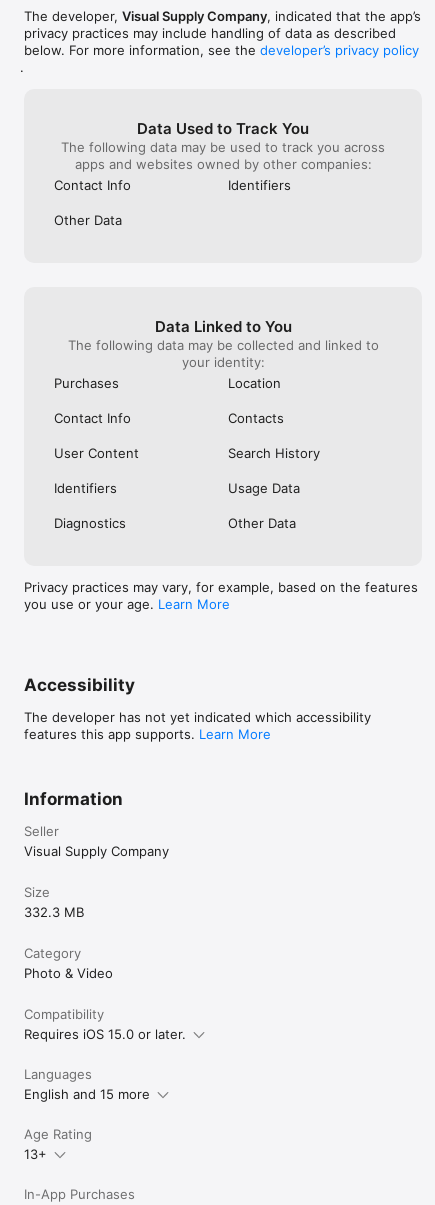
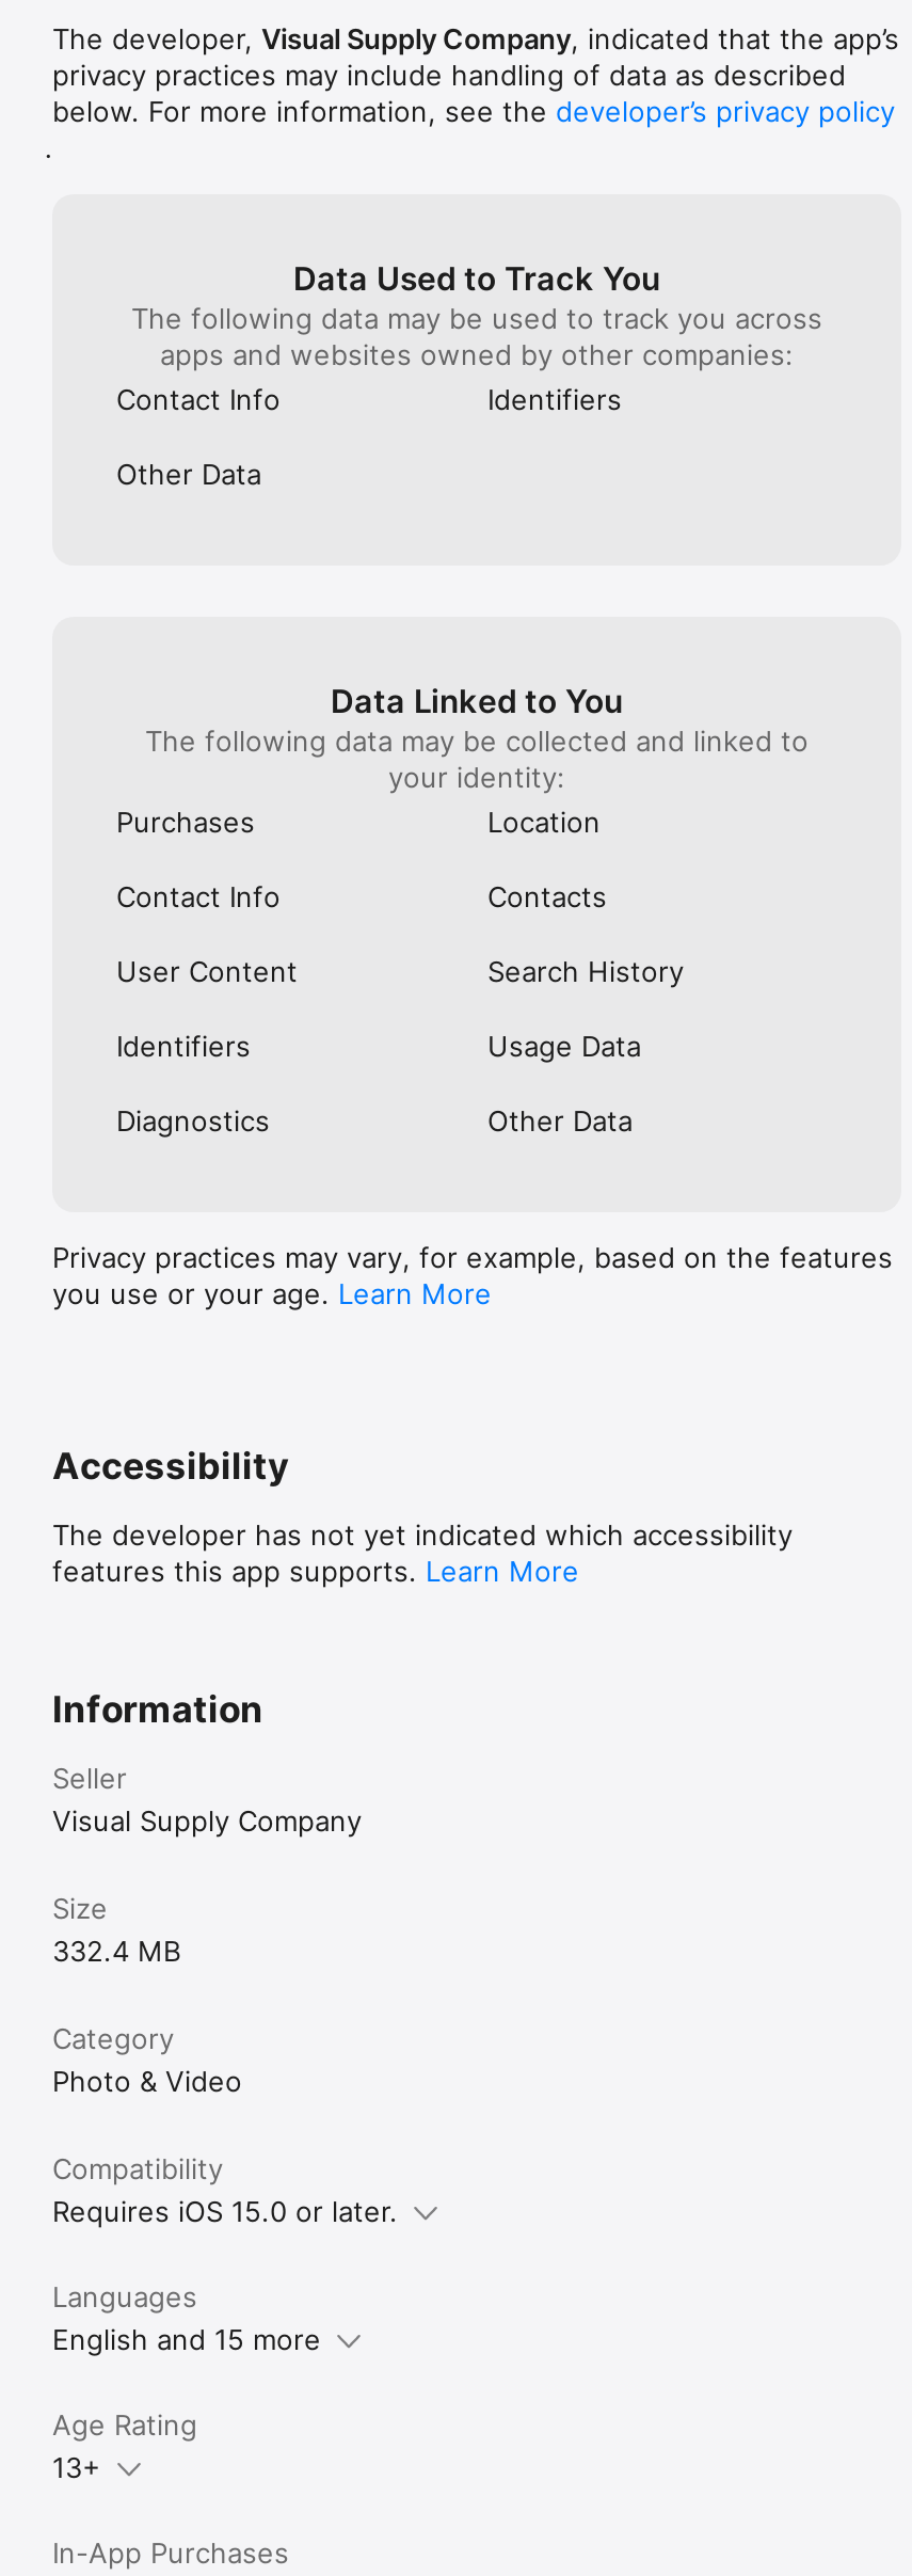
[24,904,84,920] 332.3 MB -> [52,1934,180,1968] 332.4 MB

